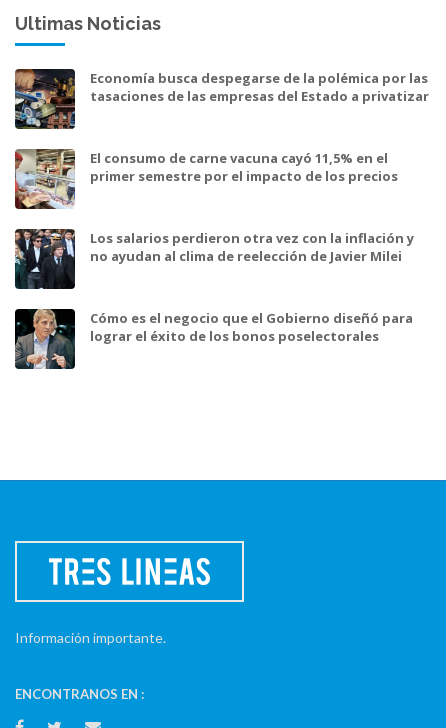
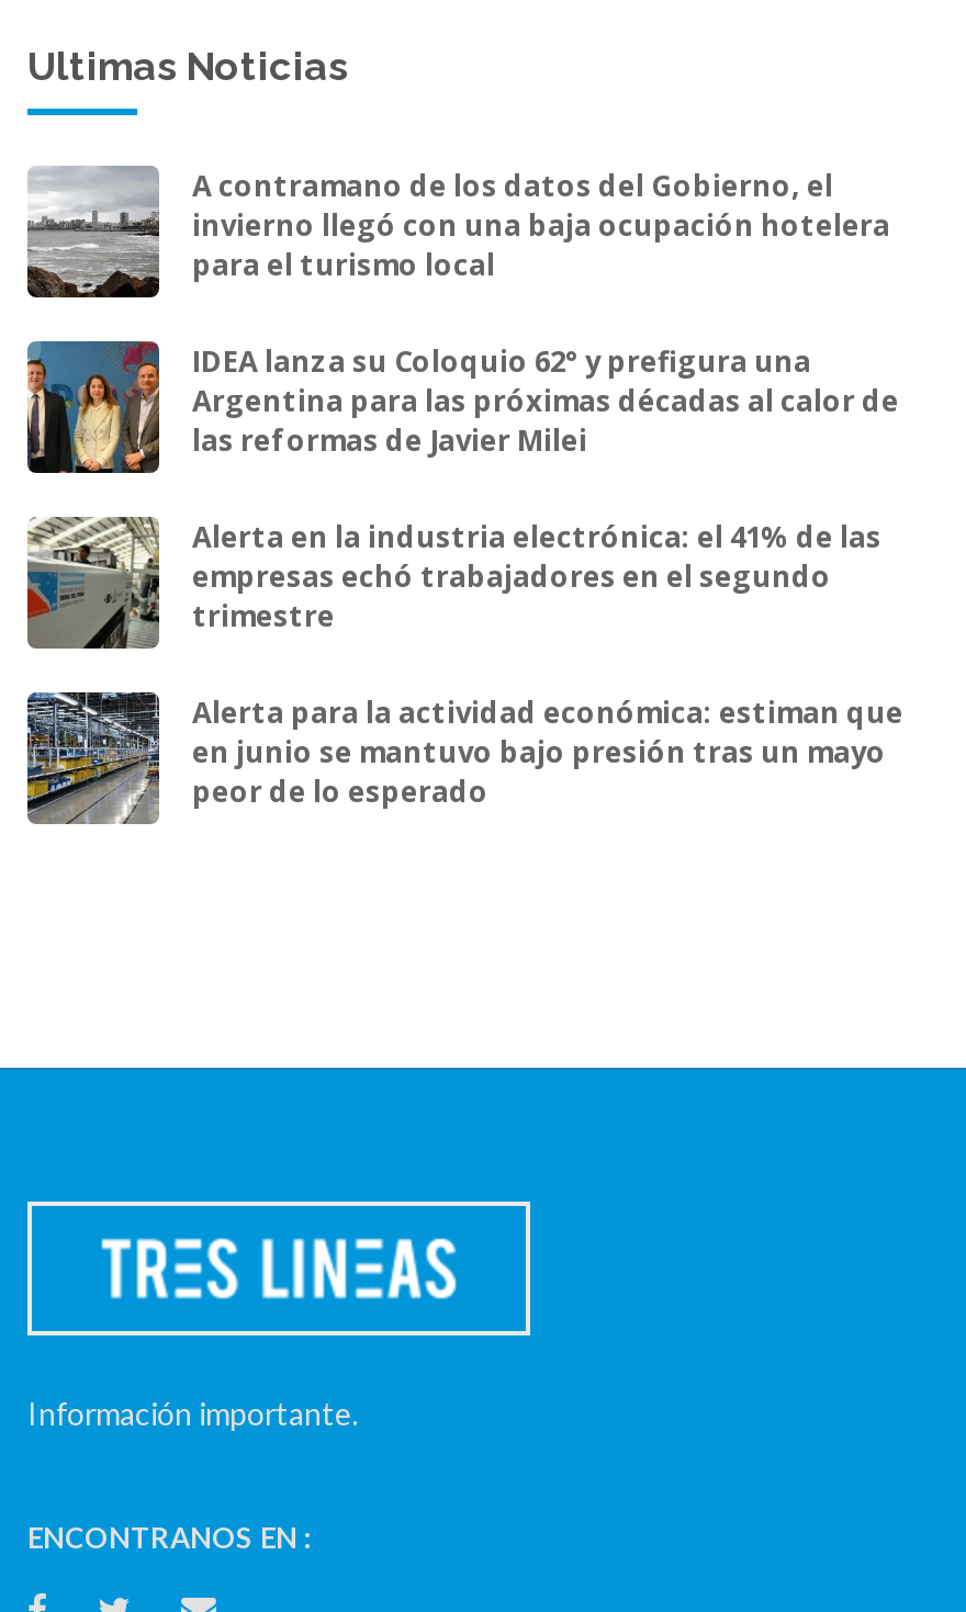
[14,68,429,130] [image] | Economía busca despegarse de la polémica por las | tasaciones de las empresas del Estado a privatizar -> [27,165,890,300] [image] | A contramano de los datos del Gobierno, el | invierno llegó con una baja ocupación hotelera | para el turismo local
[14,149,398,209] [image] | El consumo de carne vacuna cayó 11,5% en el | primer semestre por el impacto de los precios -> [25,341,899,475] [image] | IDEA lanza su Coloquio 62° y prefigura una | Argentina para las próximas décadas al calor de | las reformas de Javier Milei
[14,228,414,290] [image] | Los salarios perdieron otra vez con la inflación y | no ayudan al clima de reelección de Javier Milei -> [25,517,881,651] [image] | Alerta en la industria electrónica: el 41% de las | empresas echó trabajadores en el segundo | trimestre
[14,308,413,370] [image] | Cómo es el negocio que el Gobierno diseñó para | lograr el éxito de los bonos poselectorales -> [25,690,903,824] [image] | Alerta para la actividad económica: estiman que | en junio se mantuvo bajo presión tras un mayo | peor de lo esperado

